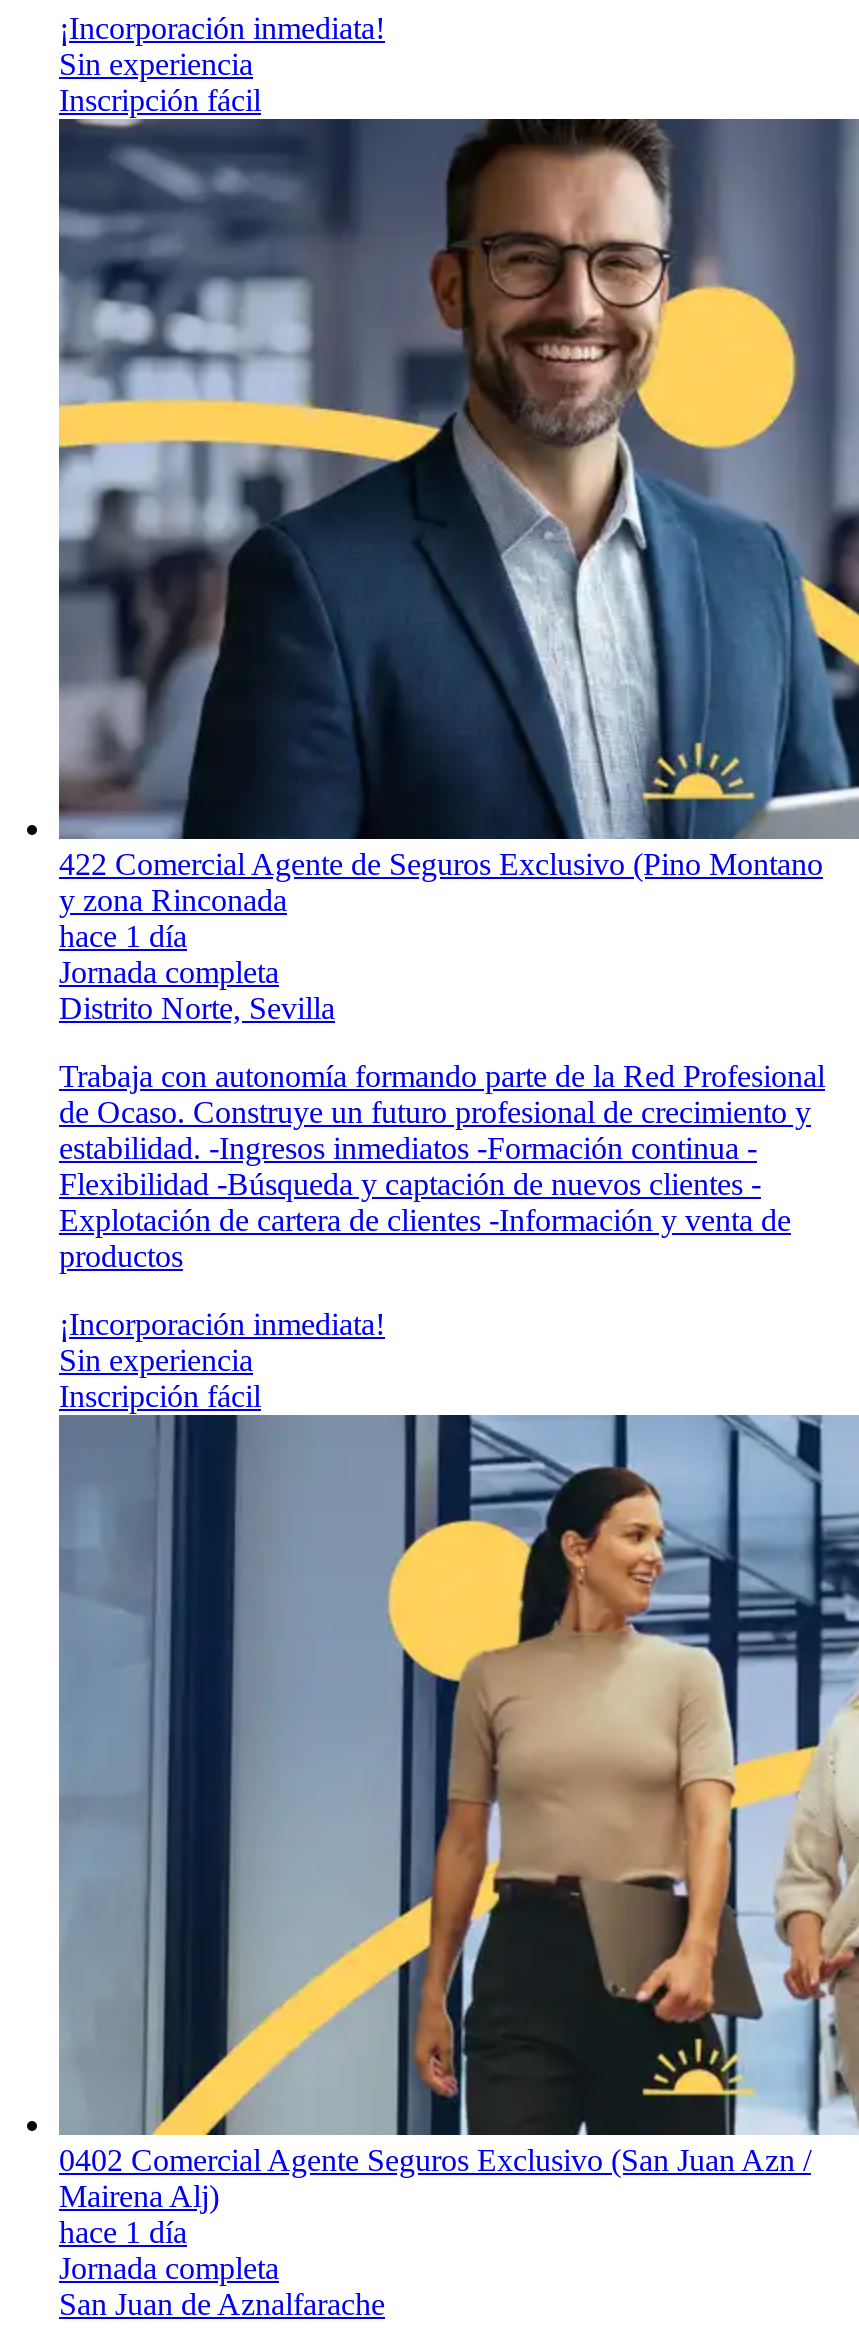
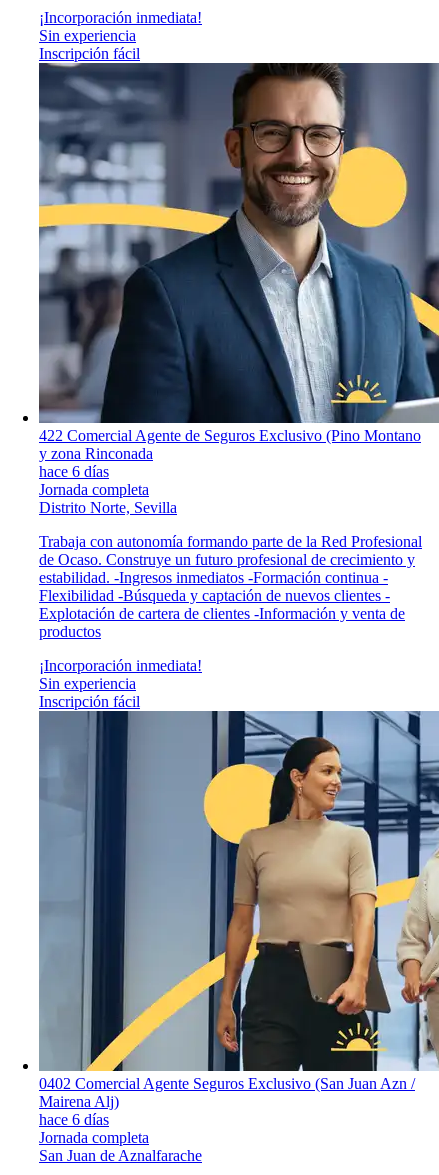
[59,919,187,953] hace 1 día -> [39,463,109,480] hace 6 días
[59,2215,187,2249] hace 1 día -> [39,1111,109,1128] hace 6 días

